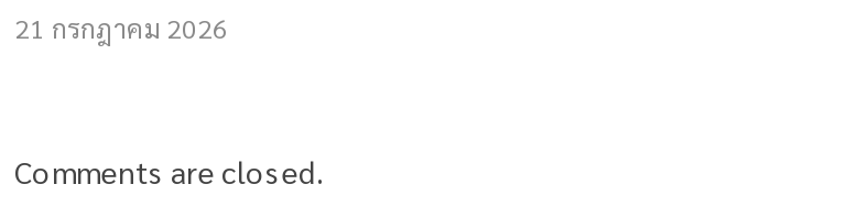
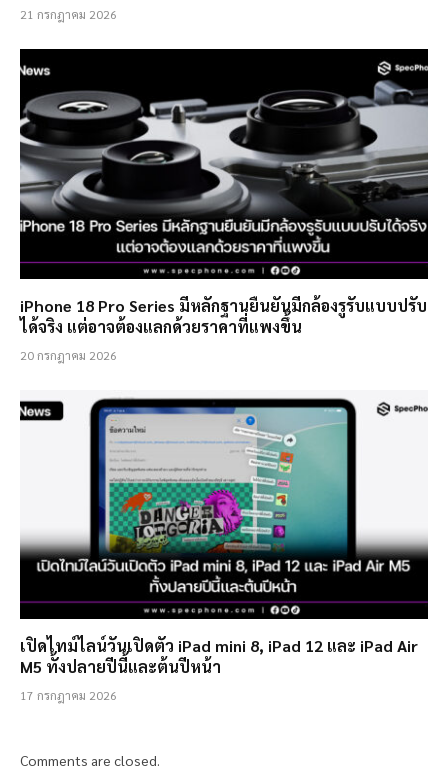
none -> [19,48,429,363] [image] | iPhone 18 Pro Series มีหลักฐานยืนยันมีกล้องรูรับแบบปรับ | ได้จริง แต่อาจต้องแลกด้วยราคาที่แพงขึ้น | 20 กรกฎาคม 2026
none -> [19,397,429,703] [image] | เปิดไทม์ไลน์วันเปิดตัว iPad mini 8, iPad 12 และ iPad Air | M5 ทั้งปลายปีนี้และต้นปีหน้า | 17 กรกฎาคม 2026

